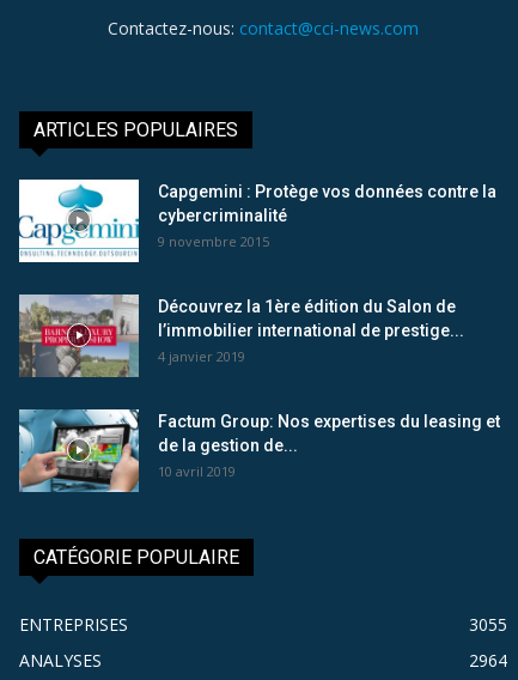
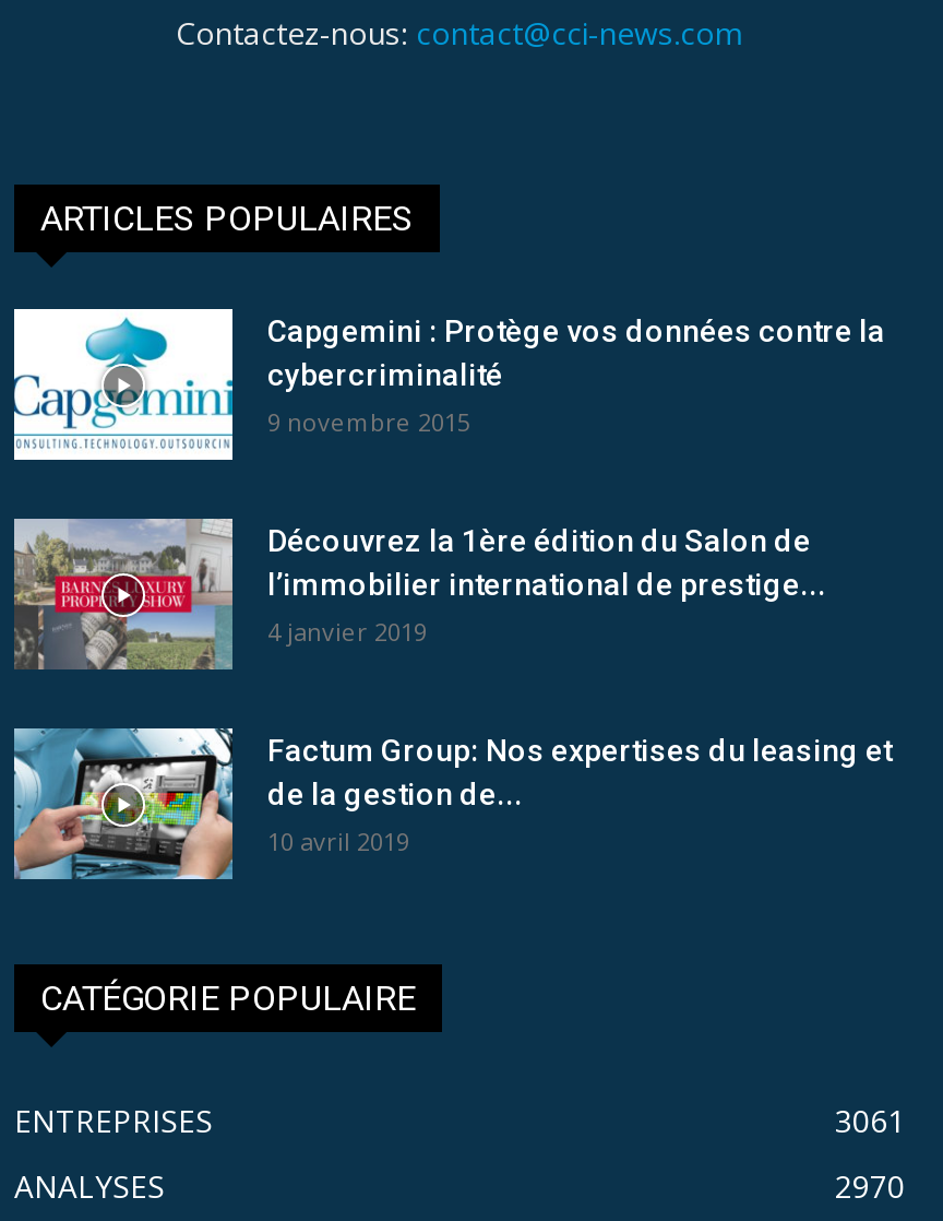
[469,613,507,636] 3055 -> [835,1101,905,1142] 3061
[469,649,507,671] 2964 -> [835,1166,905,1208] 2970

